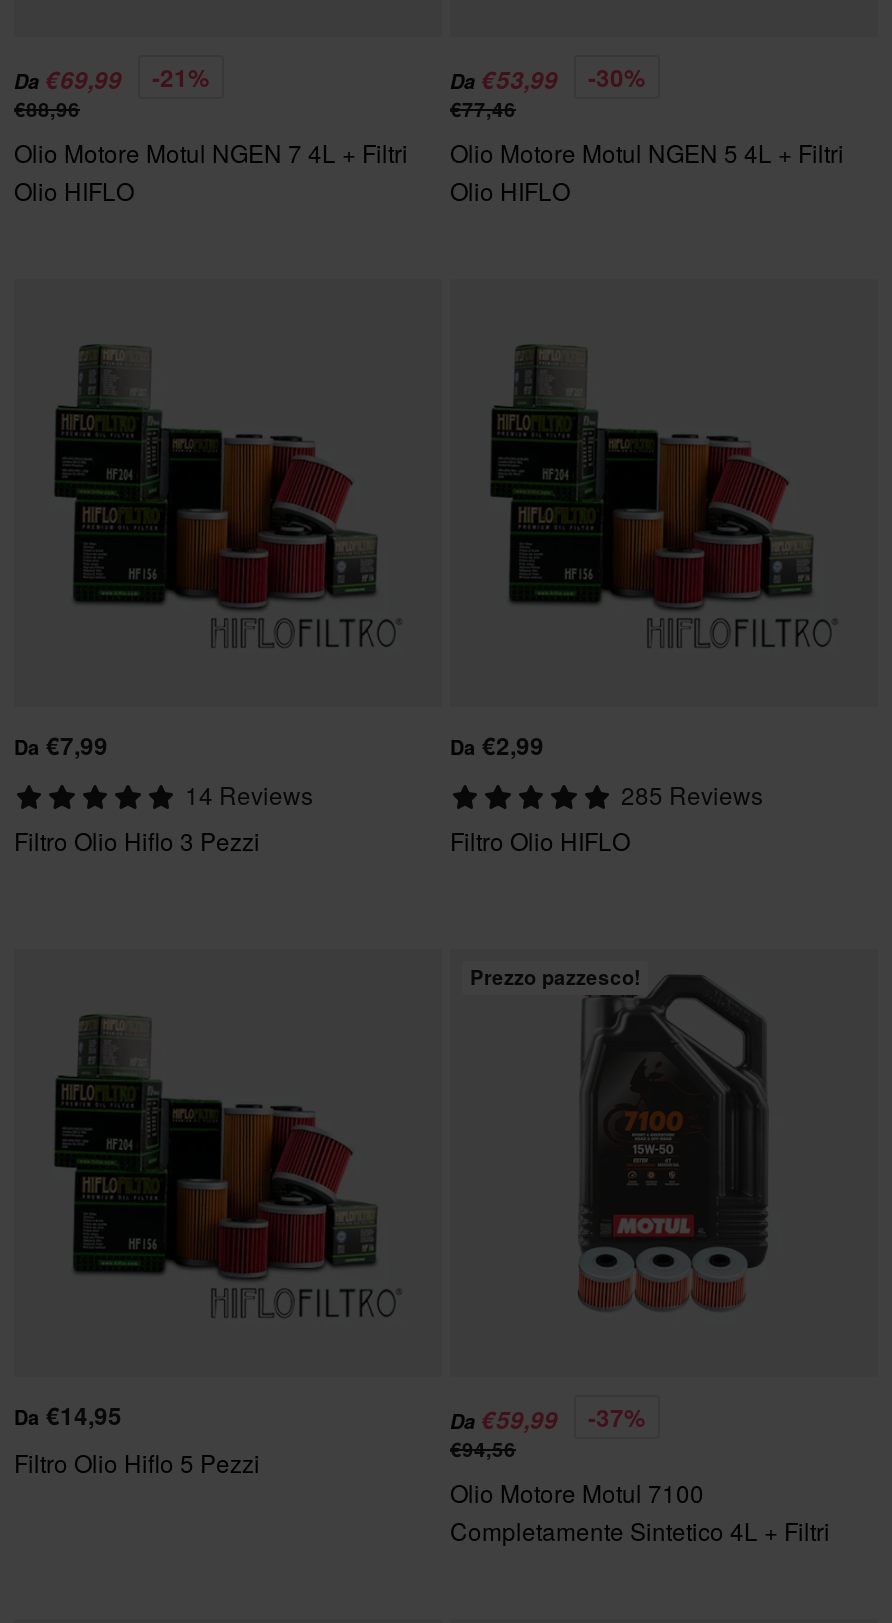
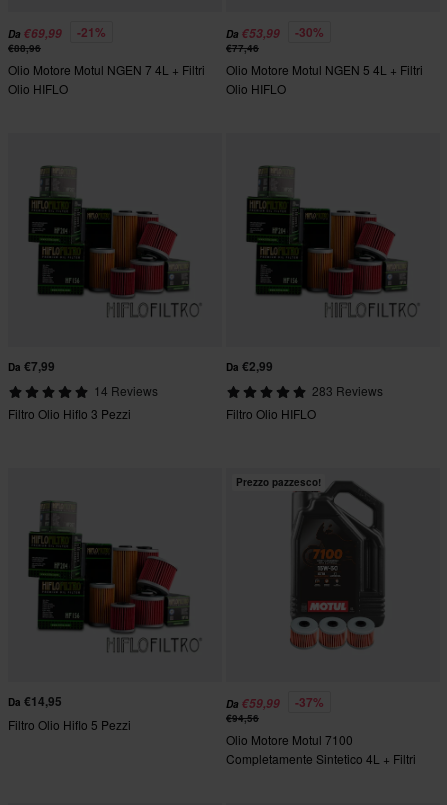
[621,777,763,811] 285 Reviews -> [311,382,382,399] 283 Reviews

